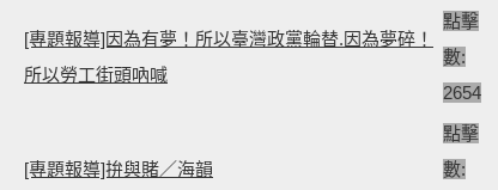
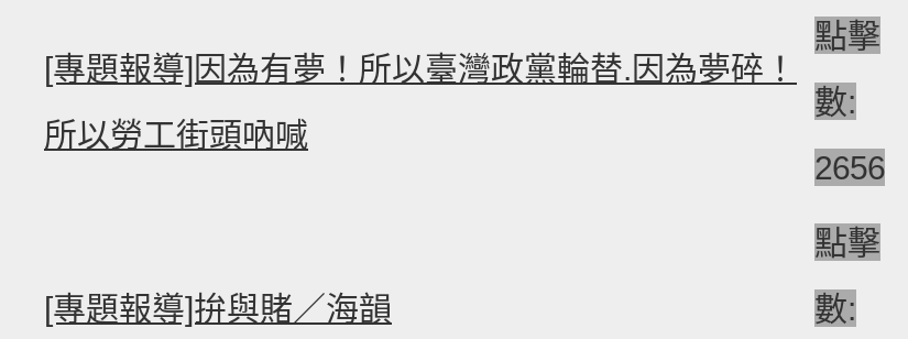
[443,83,481,103] 2654 -> [814,149,885,186] 2656

